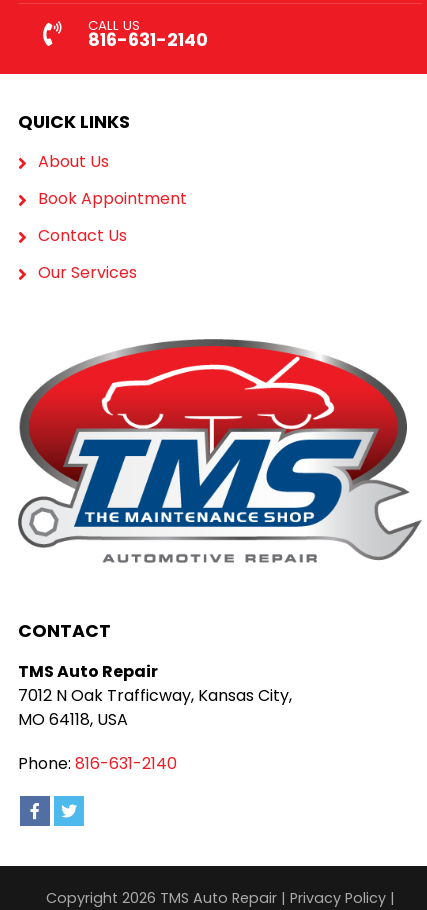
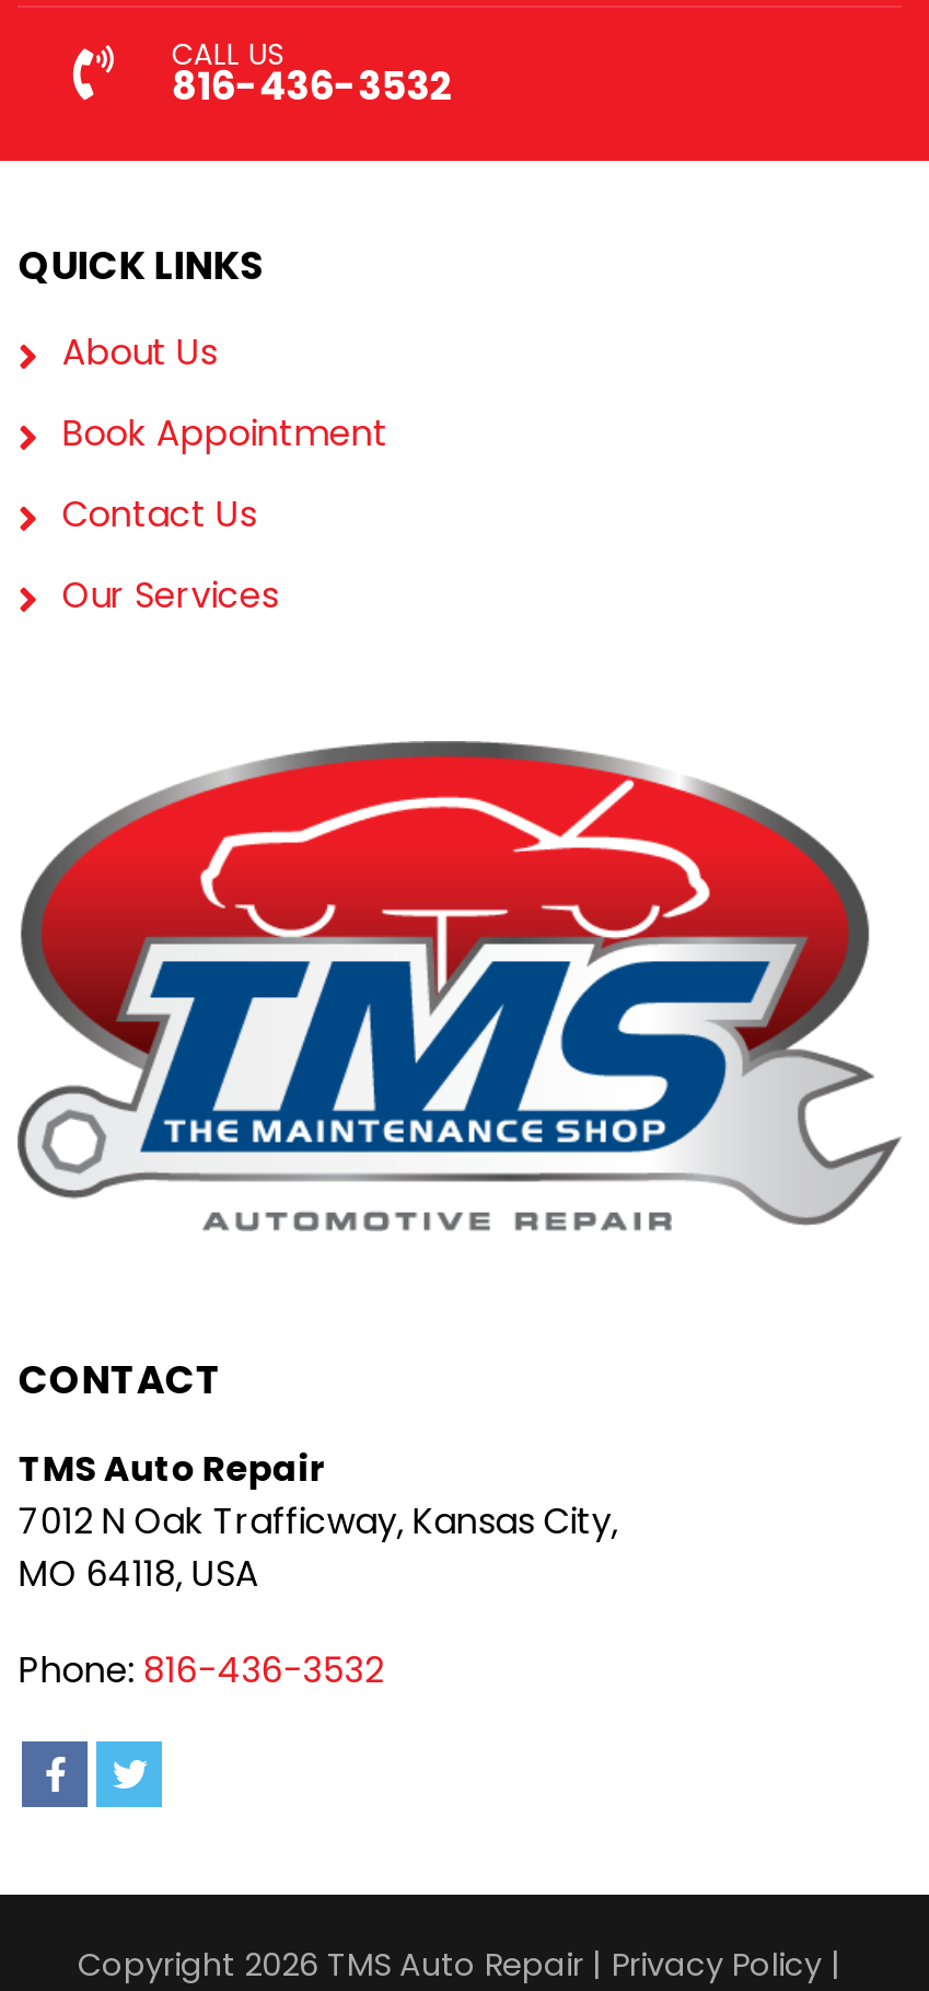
[88,27,208,51] 816-631-2140 -> [172,59,454,112] 816-436-3532
[18,752,177,775] Phone: 816-631-2140 -> [18,1646,384,1696] Phone: 816-436-3532

